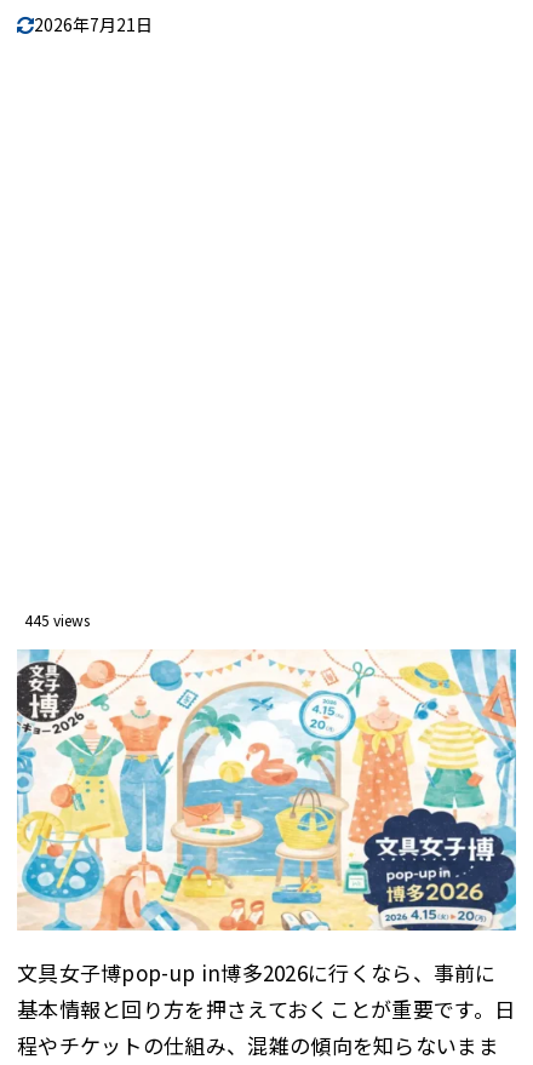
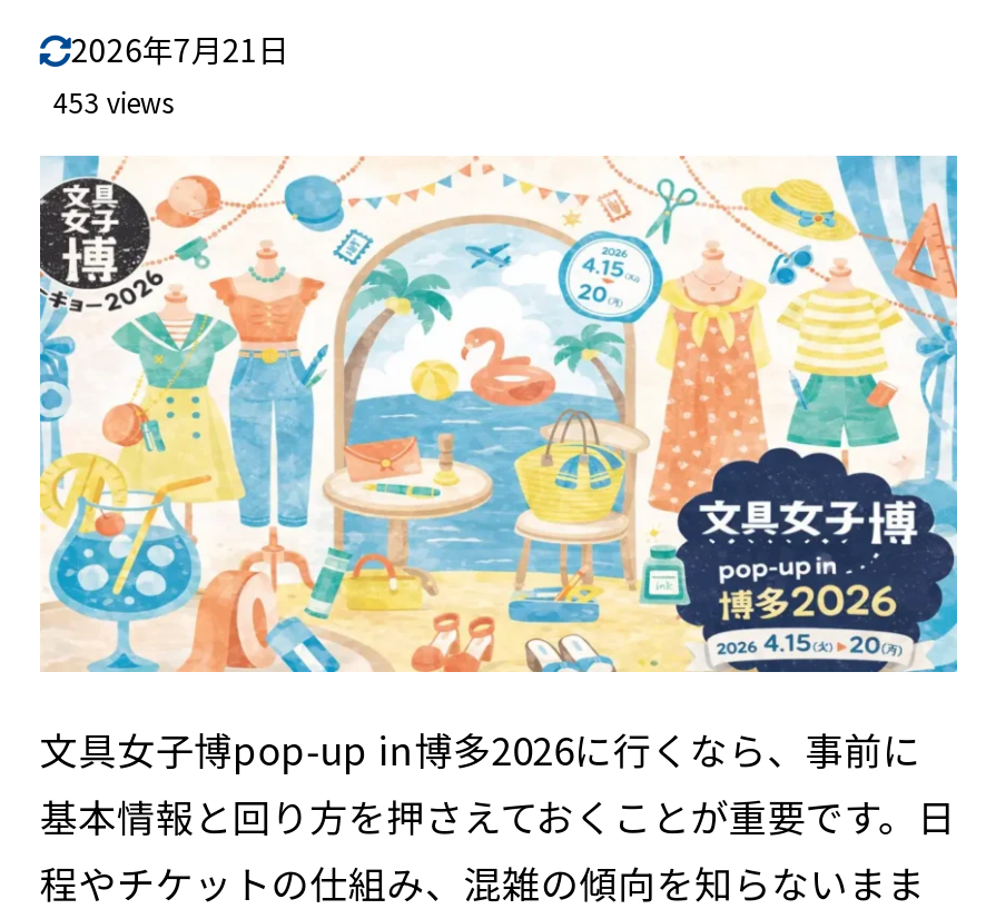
[24,610,90,631] 445 views -> [53,83,173,121] 453 views

